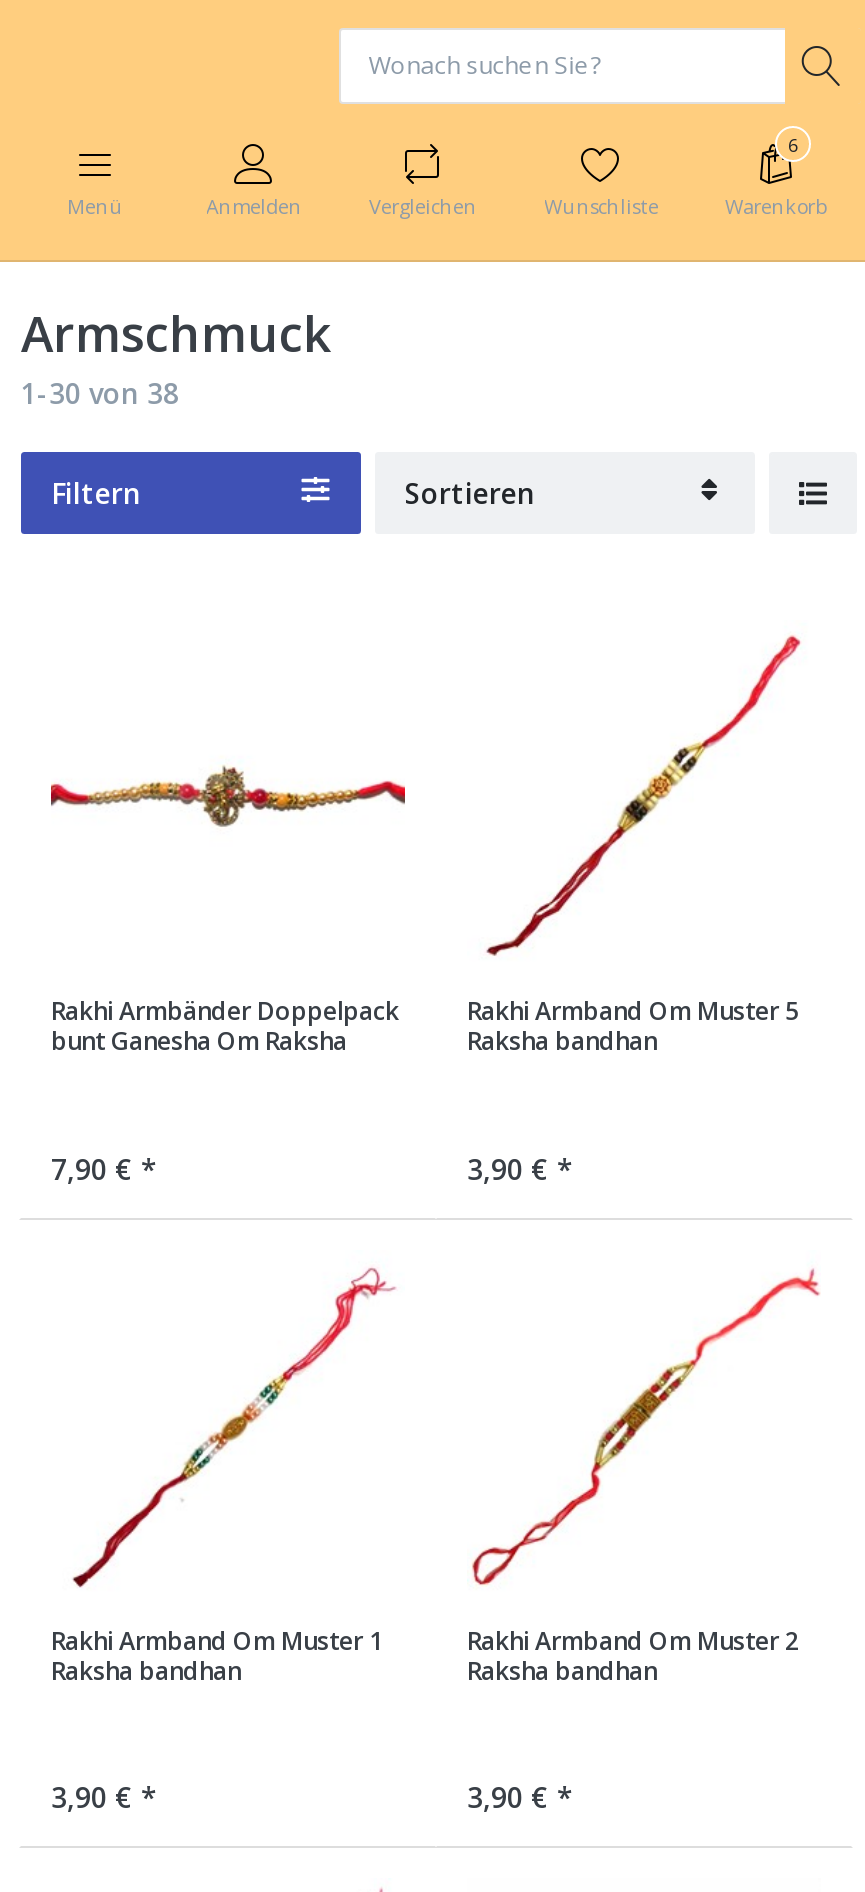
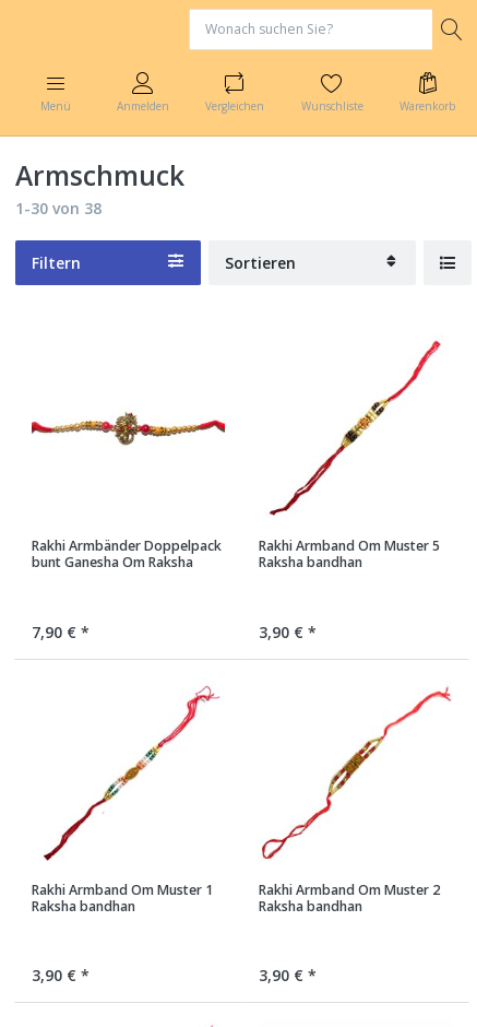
[788,132,798,158] 6 -> none

